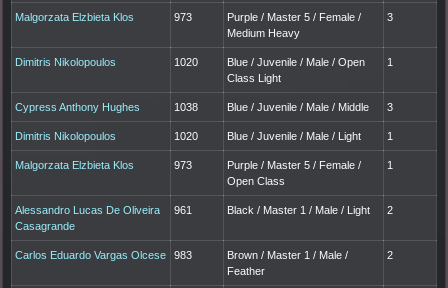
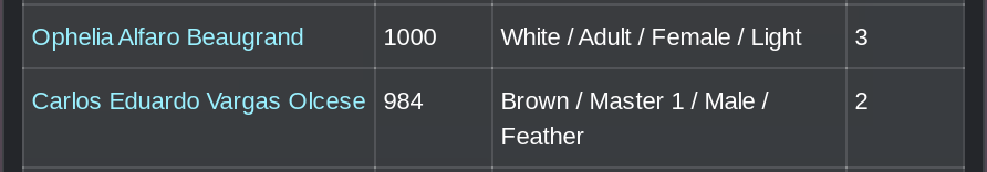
[15,10,361,38] Malgorzata Elzbieta Klos | 973 | Purple / Master 5 / Female / | Medium Heavy -> [31,22,802,49] Ophelia Alfaro Beaugrand | 1000 | White / Adult / Female / Light
[15,55,365,83] Dimitris Nikolopoulos | 1020 | Blue / Juvenile / Male / Open | Class Light -> none
[387,55,393,67] 1 -> none
[15,100,393,186] Cypress Anthony Hughes | 1038 | Blue / Juvenile / Male / Middle | 3 | Dimitris Nikolopoulos | 1020 | Blue / Juvenile / Male / Light | 1 | Malgorzata Elzbieta Klos | 973 | Purple / Master 5 / Female / | Open Class -> none
[387,158,393,170] 1 -> none
[15,203,160,231] Alessandro Lucas De Oliveira | Casagrande -> none
[174,203,393,215] 961 | Black / Master 1 / Male / Light | 2 -> none
[15,248,192,260] Carlos Eduardo Vargas Olcese 983 -> [31,86,423,112] Carlos Eduardo Vargas Olcese 984

